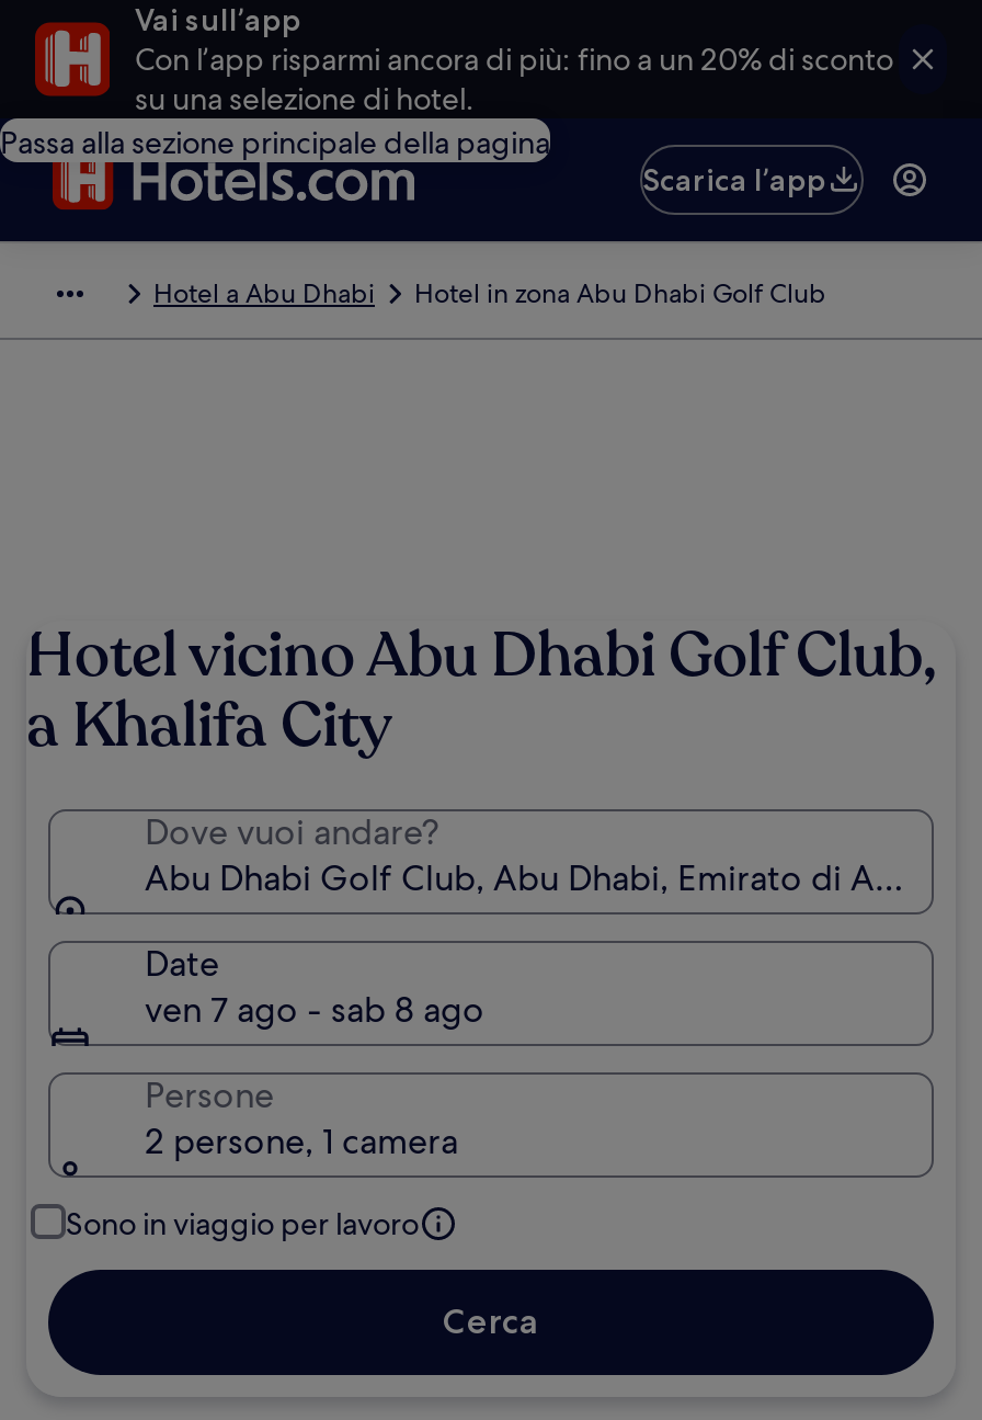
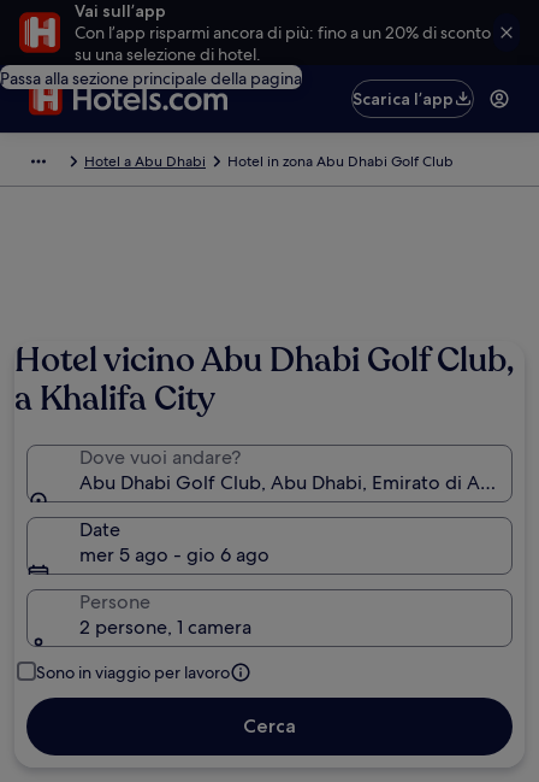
[145,987,484,1033] ven 7 ago - sab 8 ago -> [79,542,269,568] mer 5 ago - gio 6 ago

